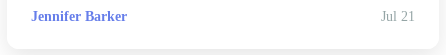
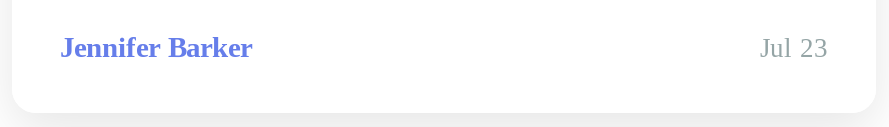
[381,9,415,24] Jul 21 -> [760,32,828,62] Jul 23

